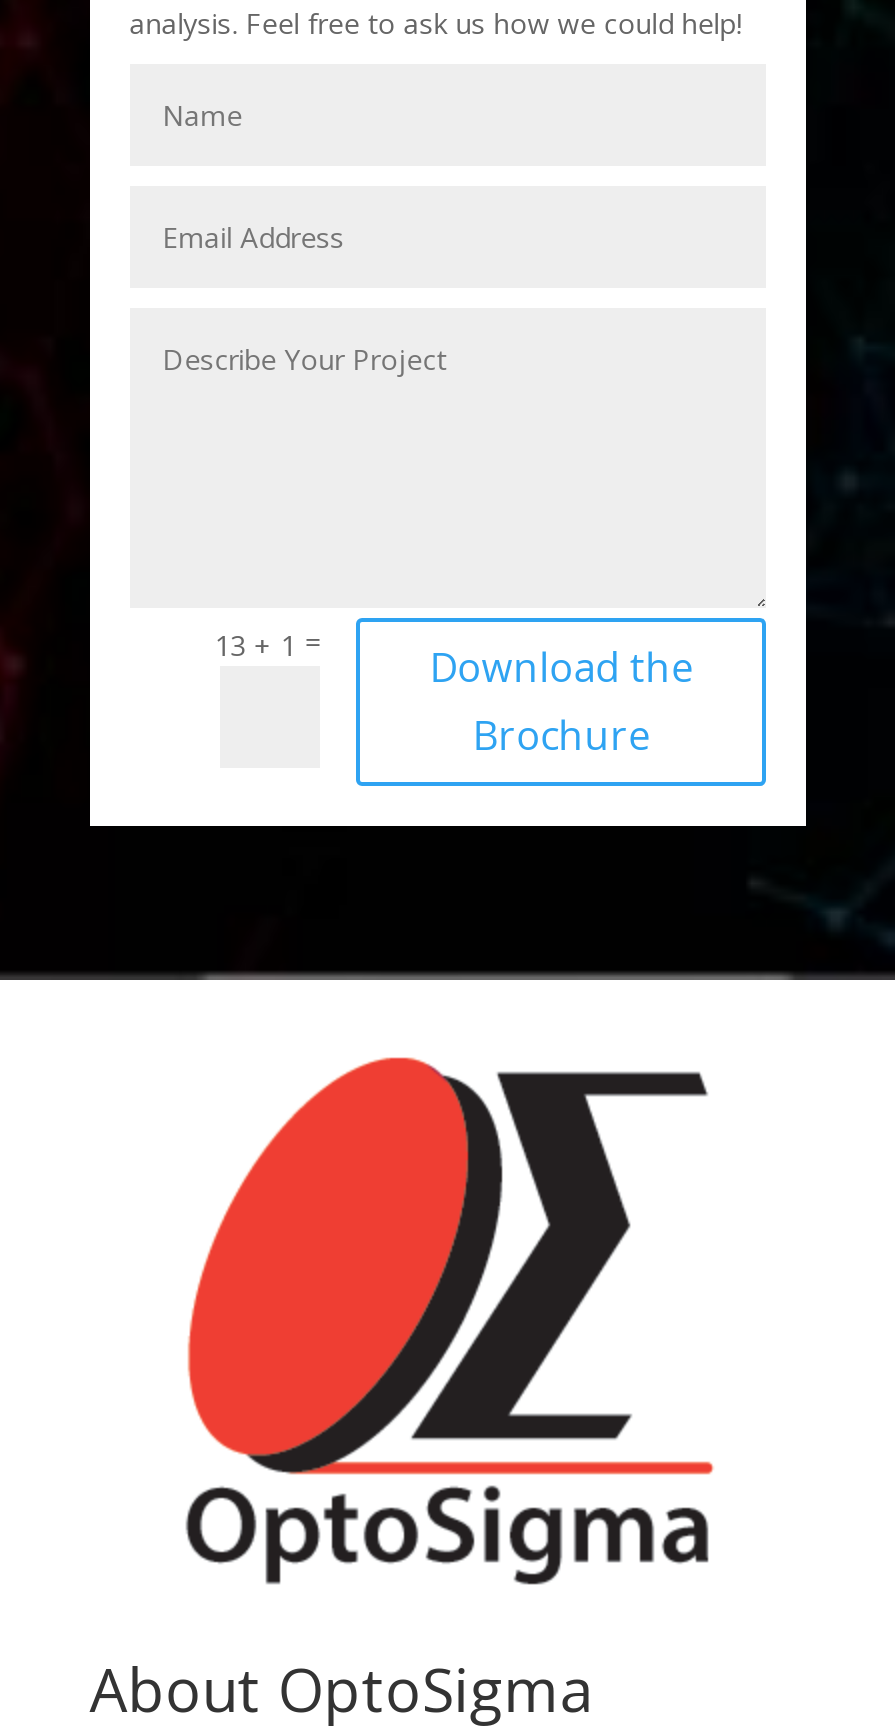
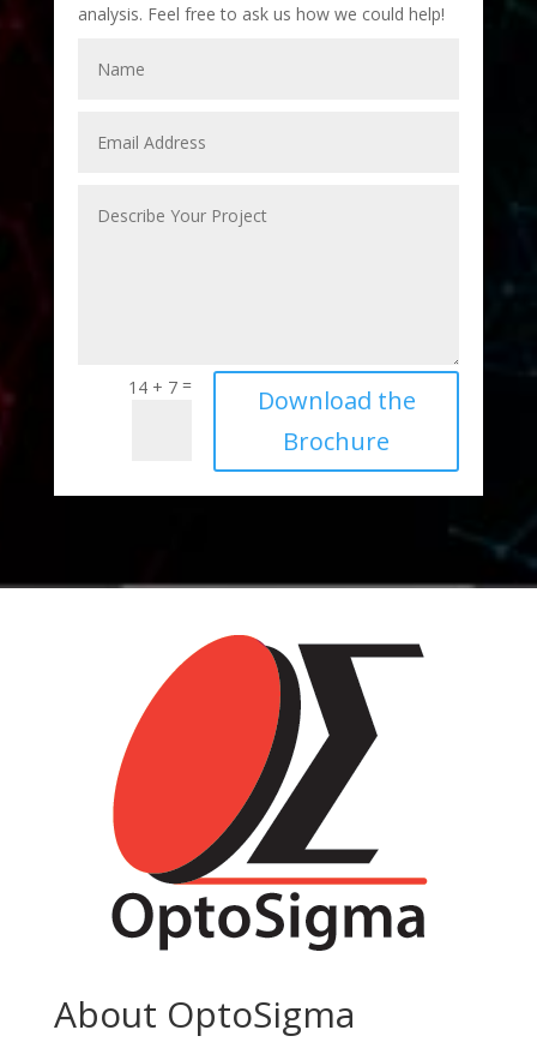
[214,621,320,663] 13 + 1 = -> [128,373,192,398] 14 + 7 =

